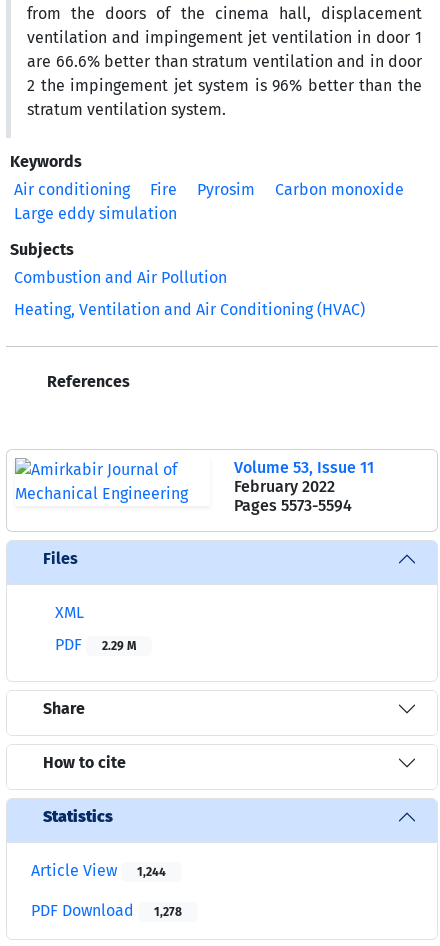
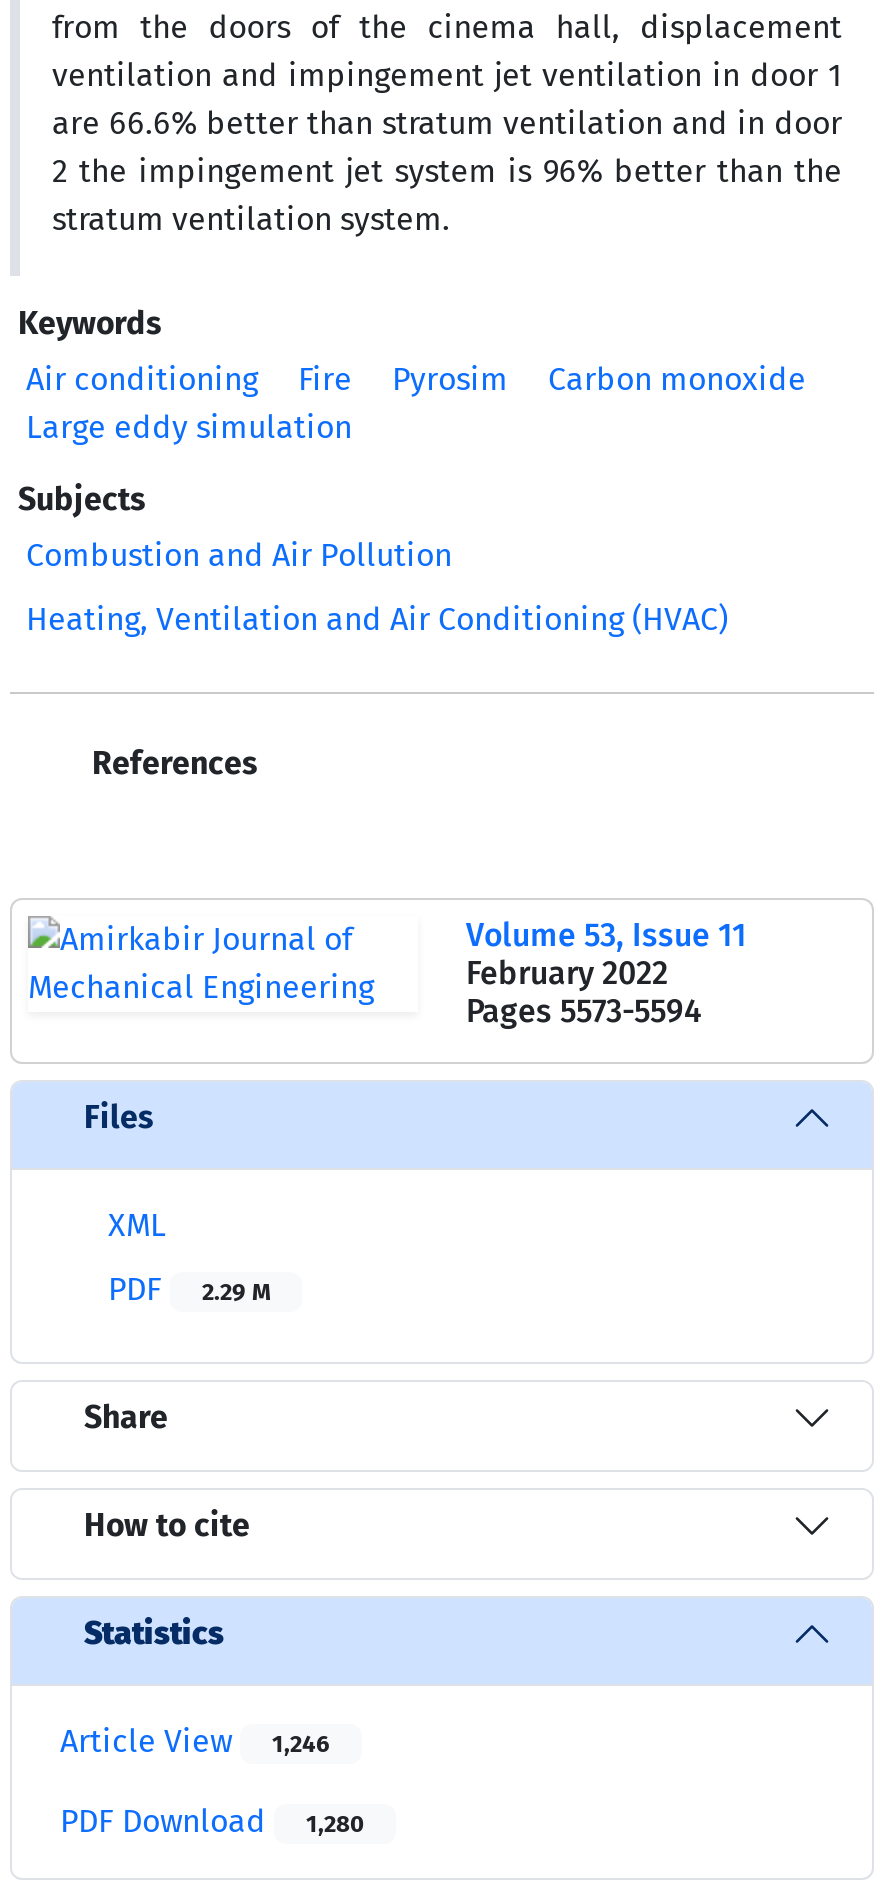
[31,861,166,880] Article View 1,244 -> [60,1722,330,1760] Article View 1,246
[31,901,182,920] PDF Download 1,278 -> [60,1802,364,1840] PDF Download 1,280

